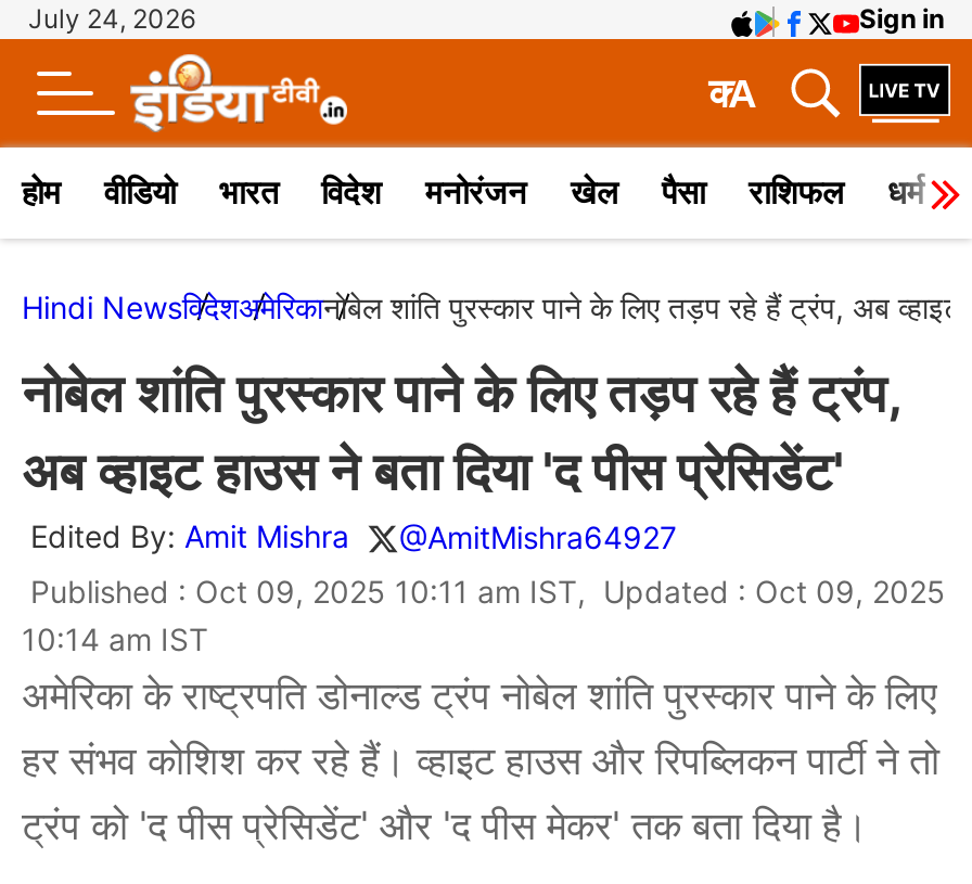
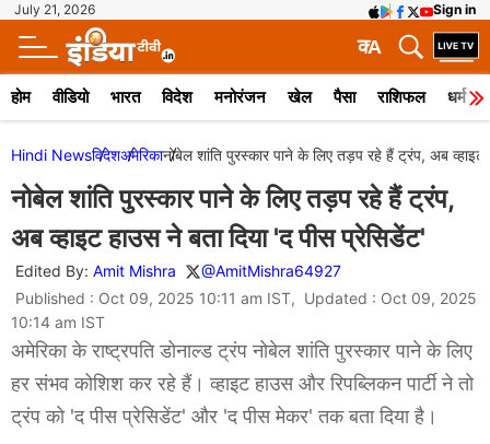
[28,2,195,35] July 24, 2026 -> [14,1,95,17] July 21, 2026

